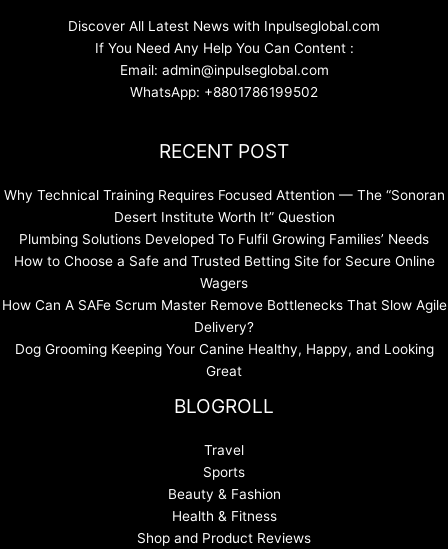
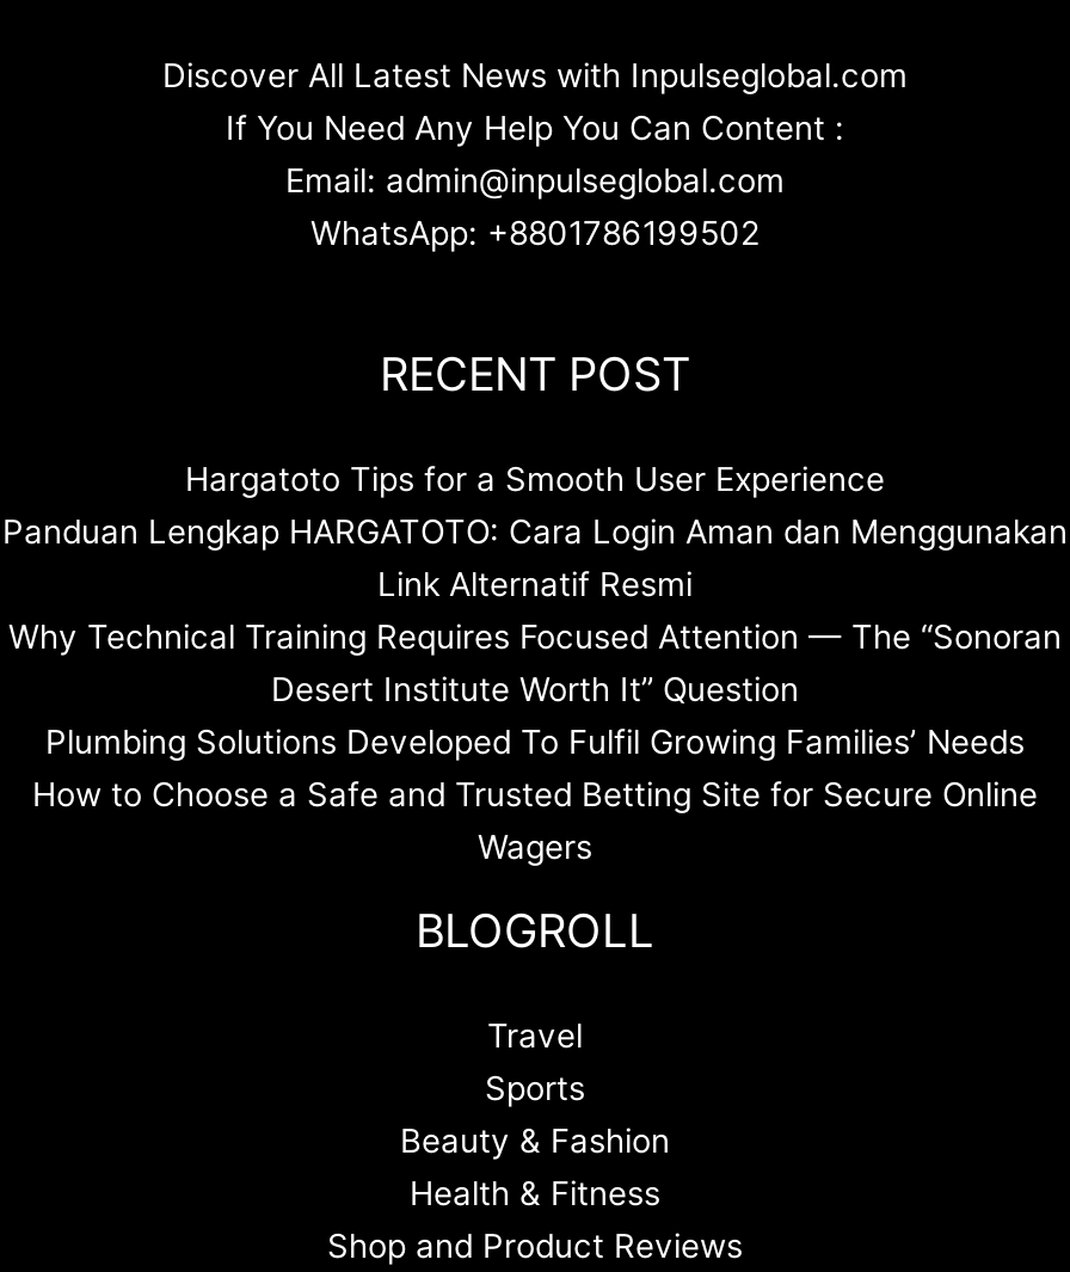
none -> [2,460,1068,603] Hargatoto Tips for a Smooth User Experience | Panduan Lengkap HARGATOTO: Cara Login Aman dan Menggunakan | Link Alternatif Resmi
moved [3,187,444,291] -> [8,617,1062,866]: Why Technical Training Requires Focused Attention — The “Sonoran | Desert Institute Worth It” Question | Plumbing Solutions Developed To Fulfil Growing Families’ Needs | How to Choose a Safe and Trusted Betting Site for Secure Online | Wagers
[1,297,446,379] How Can A SAFe Scrum Master Remove Bottlenecks That Slow Agile | Delivery? | Dog Grooming Keeping Your Canine Healthy, Happy, and Looking | Great -> none

